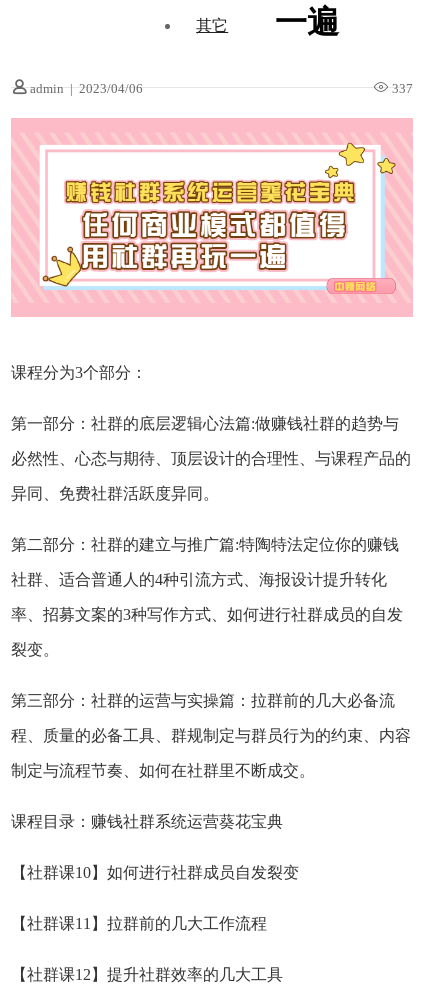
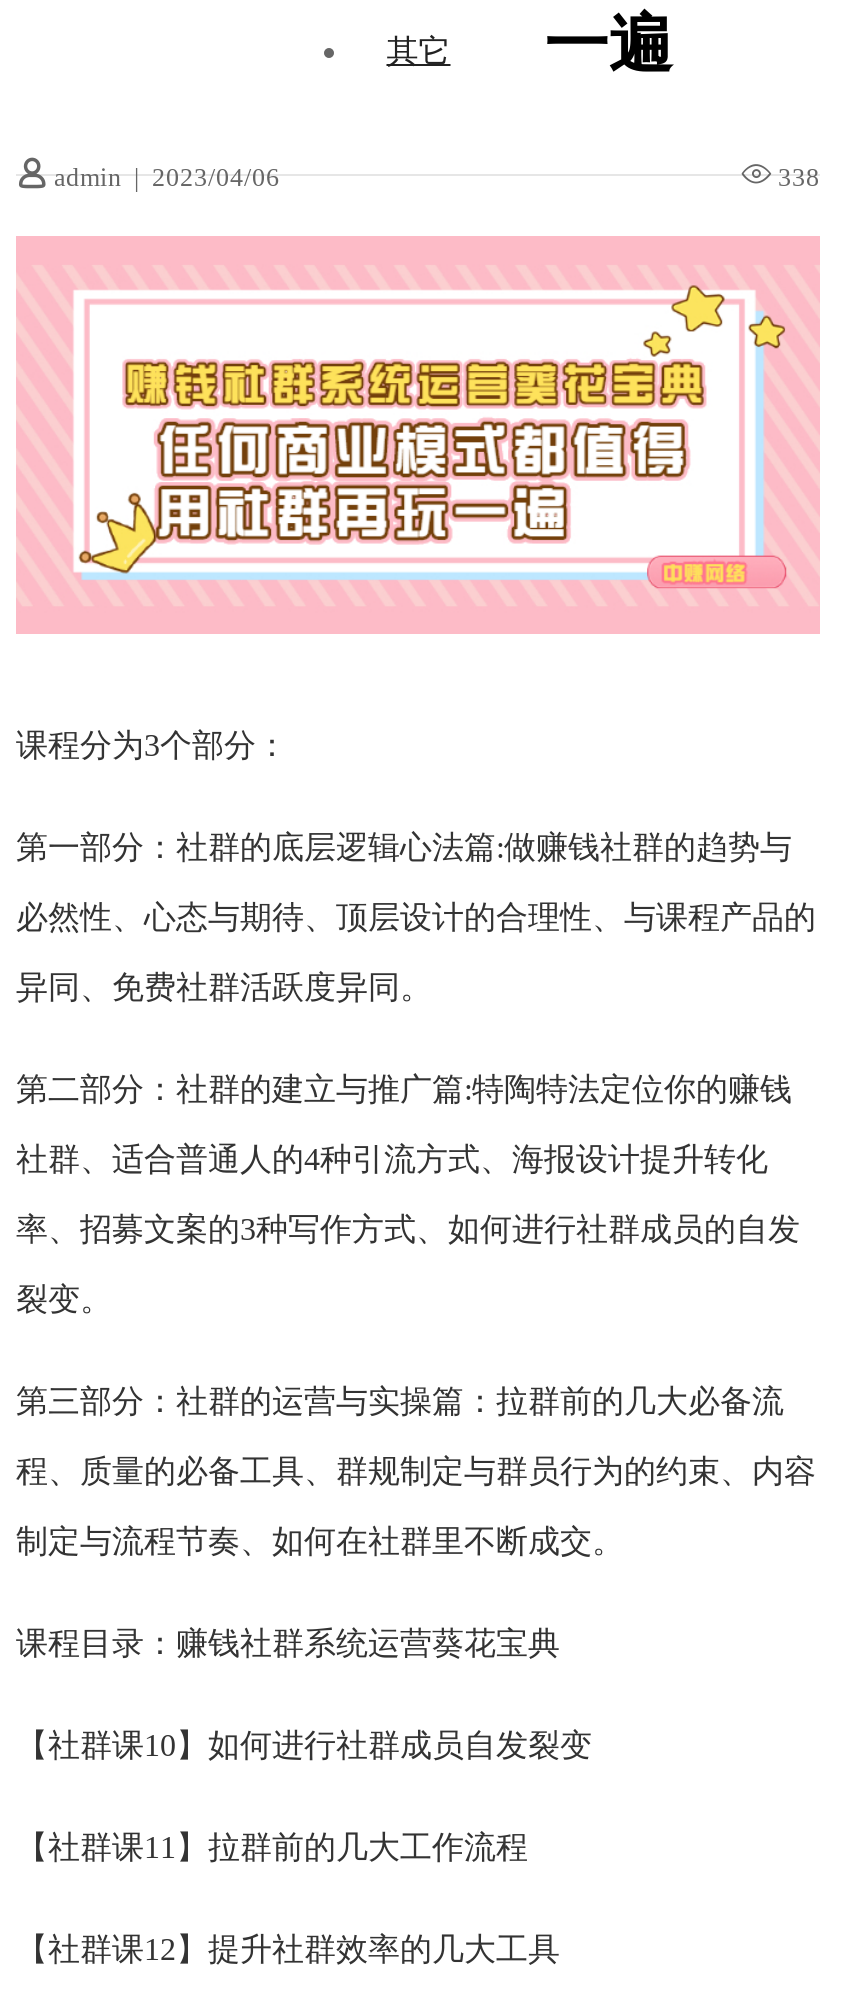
[389,81,413,96] 337 -> [772,162,820,192] 338

